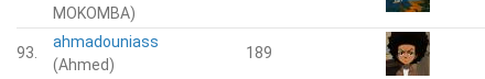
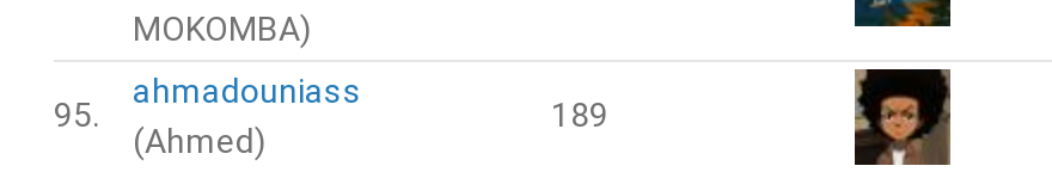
[17,44,37,61] 93. -> [54,95,99,133] 95.

